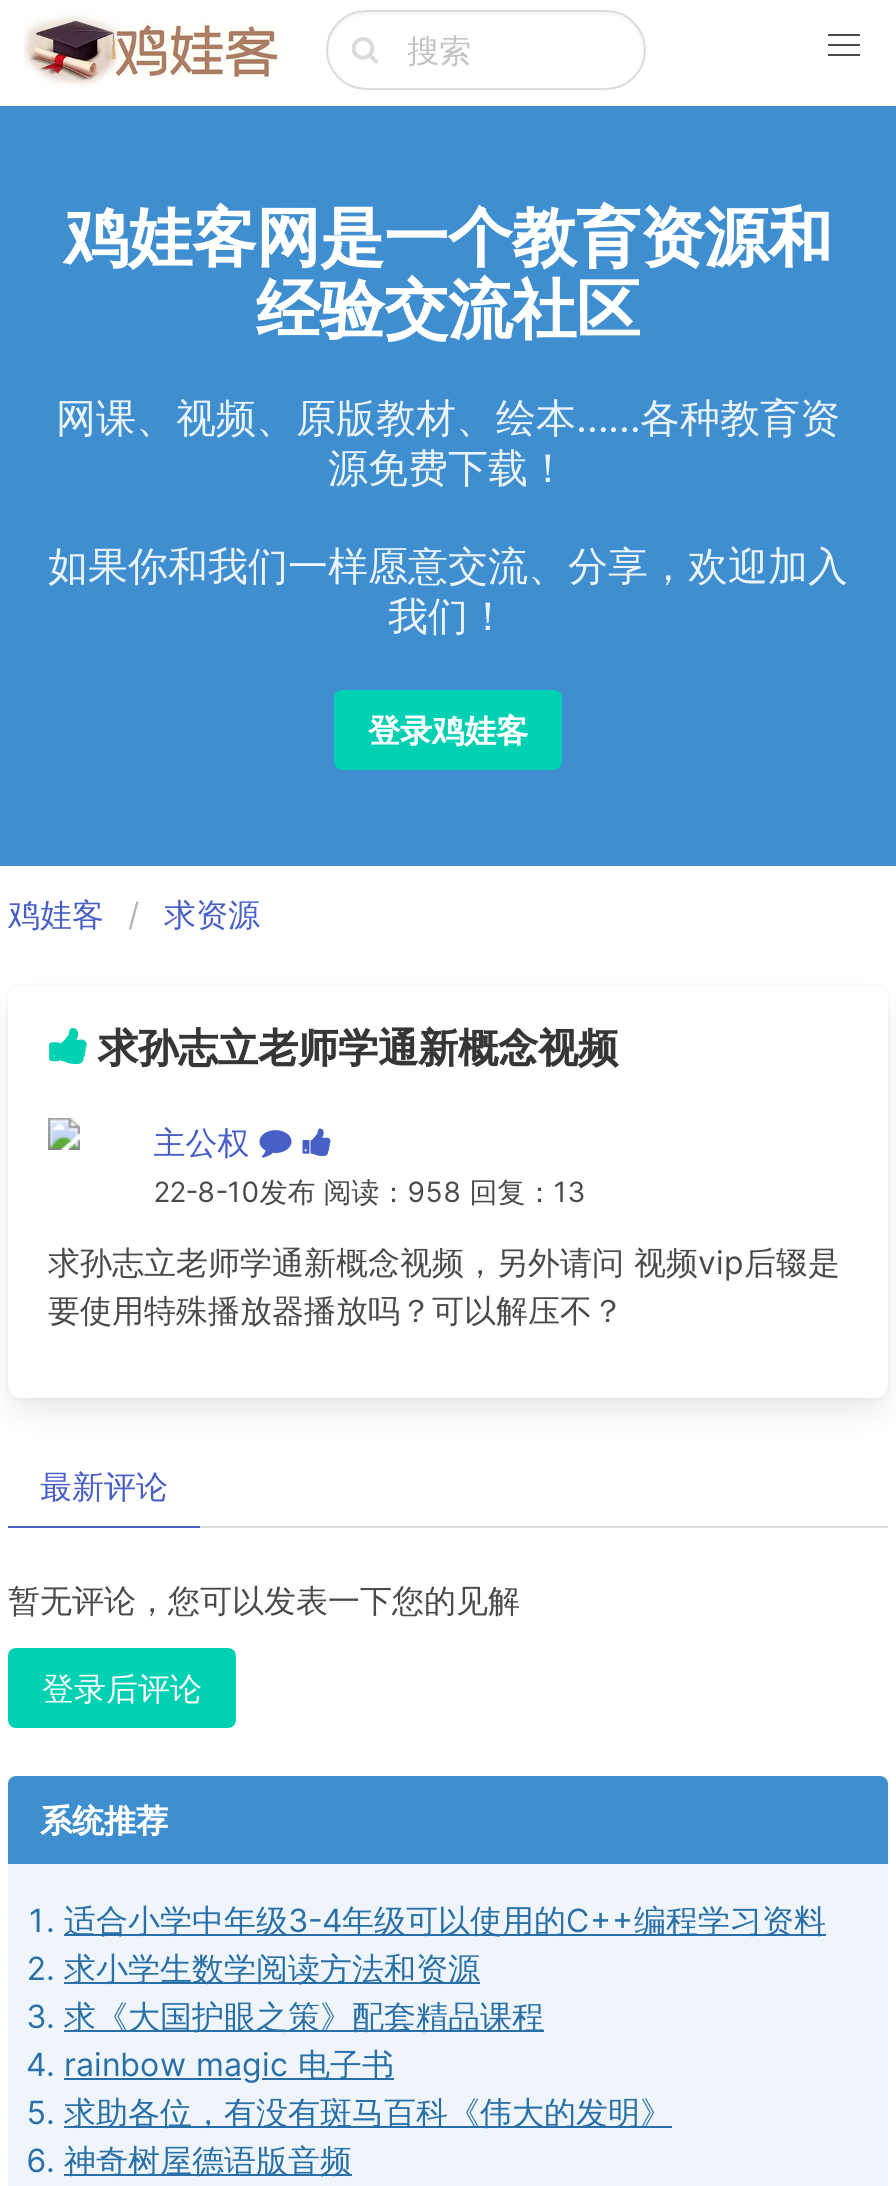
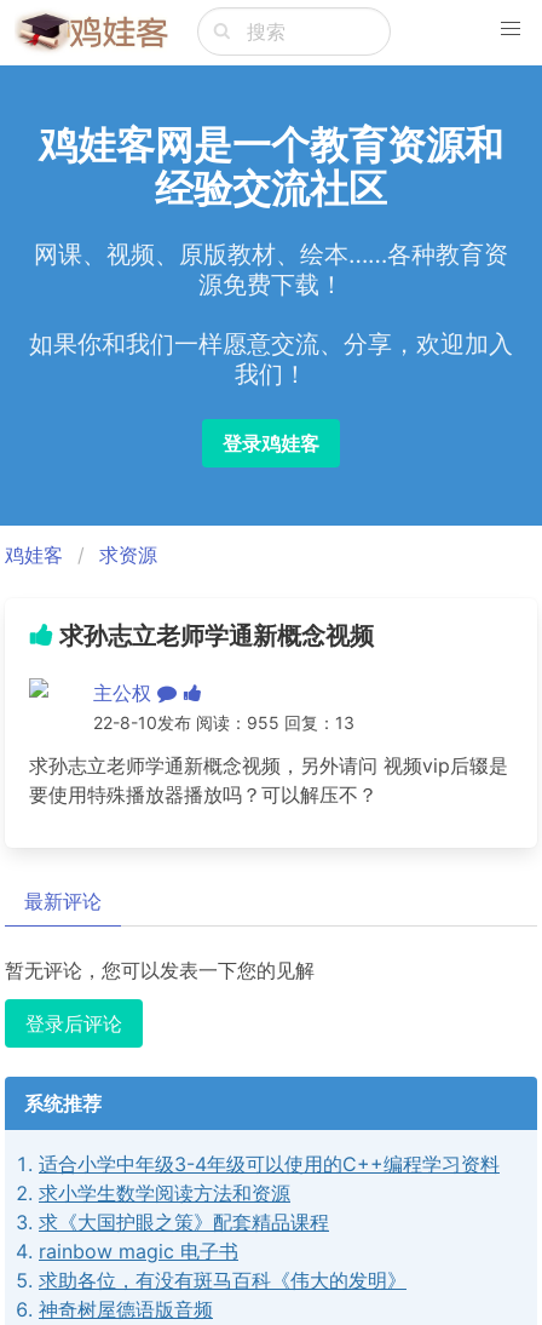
[154,1174,586,1208] 22-8-10发布 阅读：958 回复：13 -> [93,712,354,733] 22-8-10发布 阅读：955 回复：13

